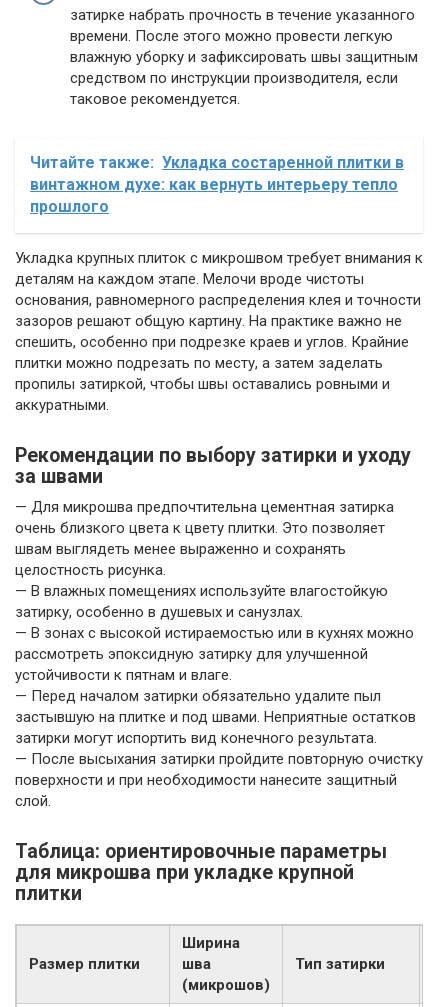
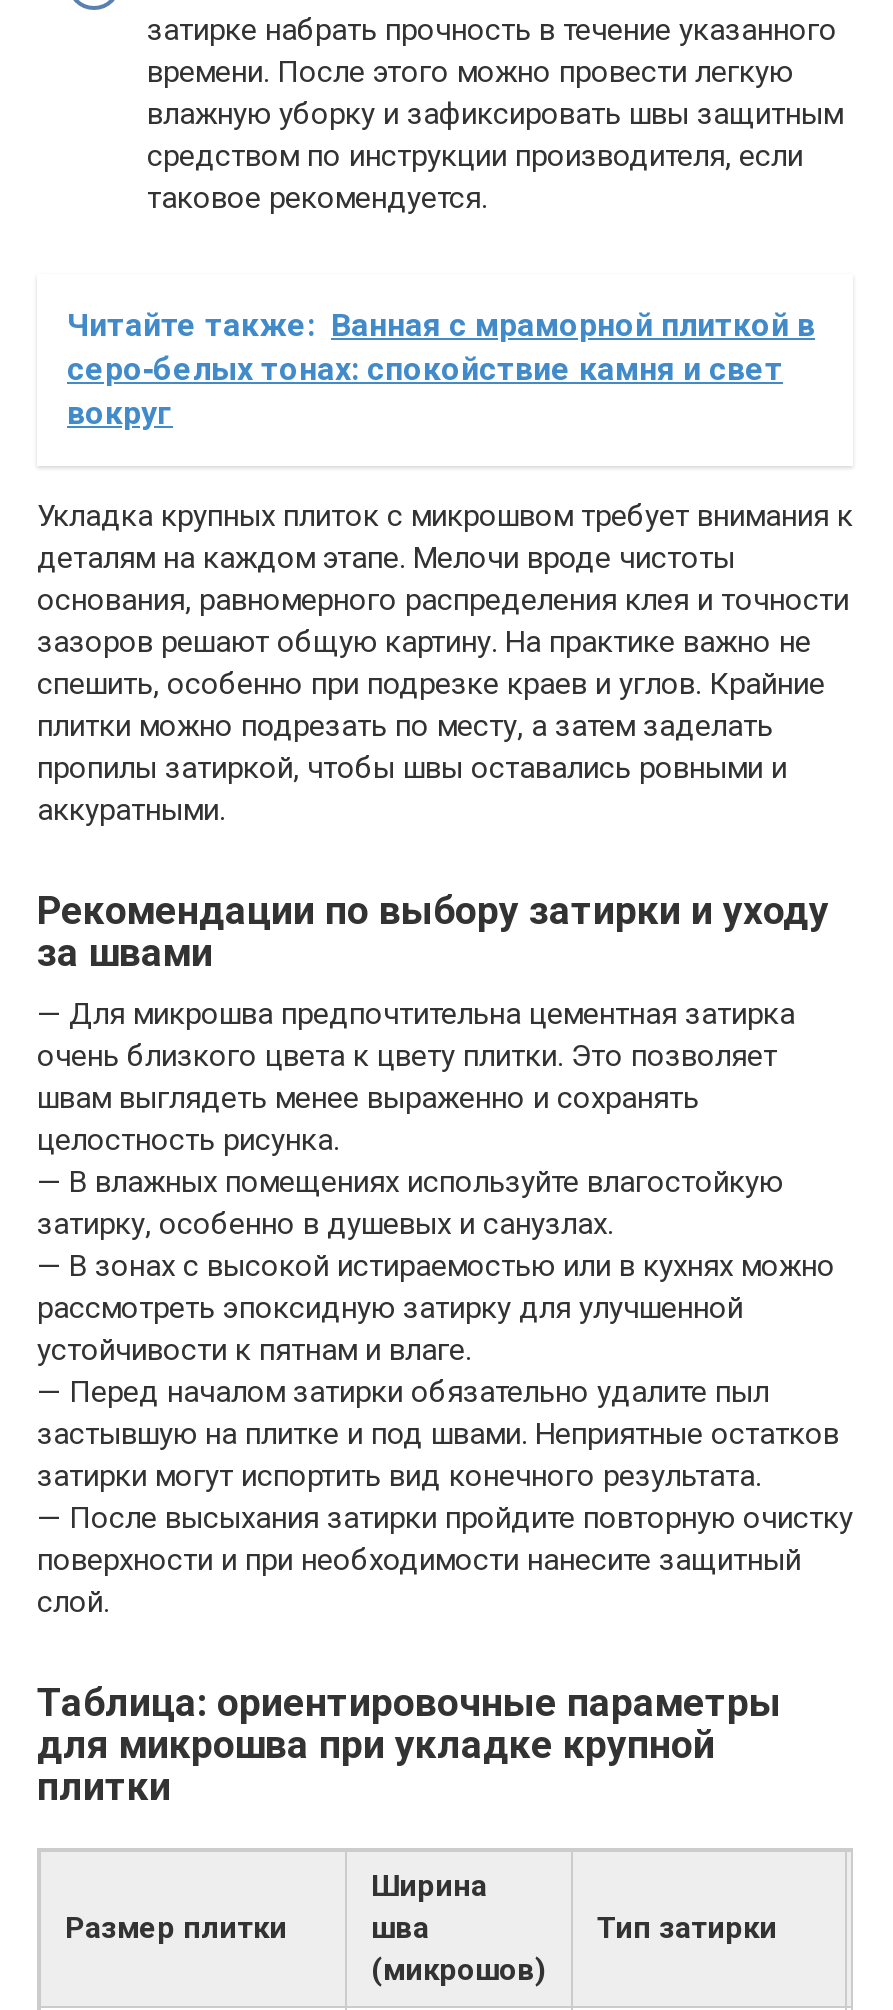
[30,153,404,216] Читайте также: Укладка состаренной плитки в | винтажном духе: как вернуть интерьеру тепло | прошлого -> [67,306,815,432] Читайте также: Ванная с мраморной плиткой в | серо‑белых тонах: спокойствие камня и свет | вокруг

